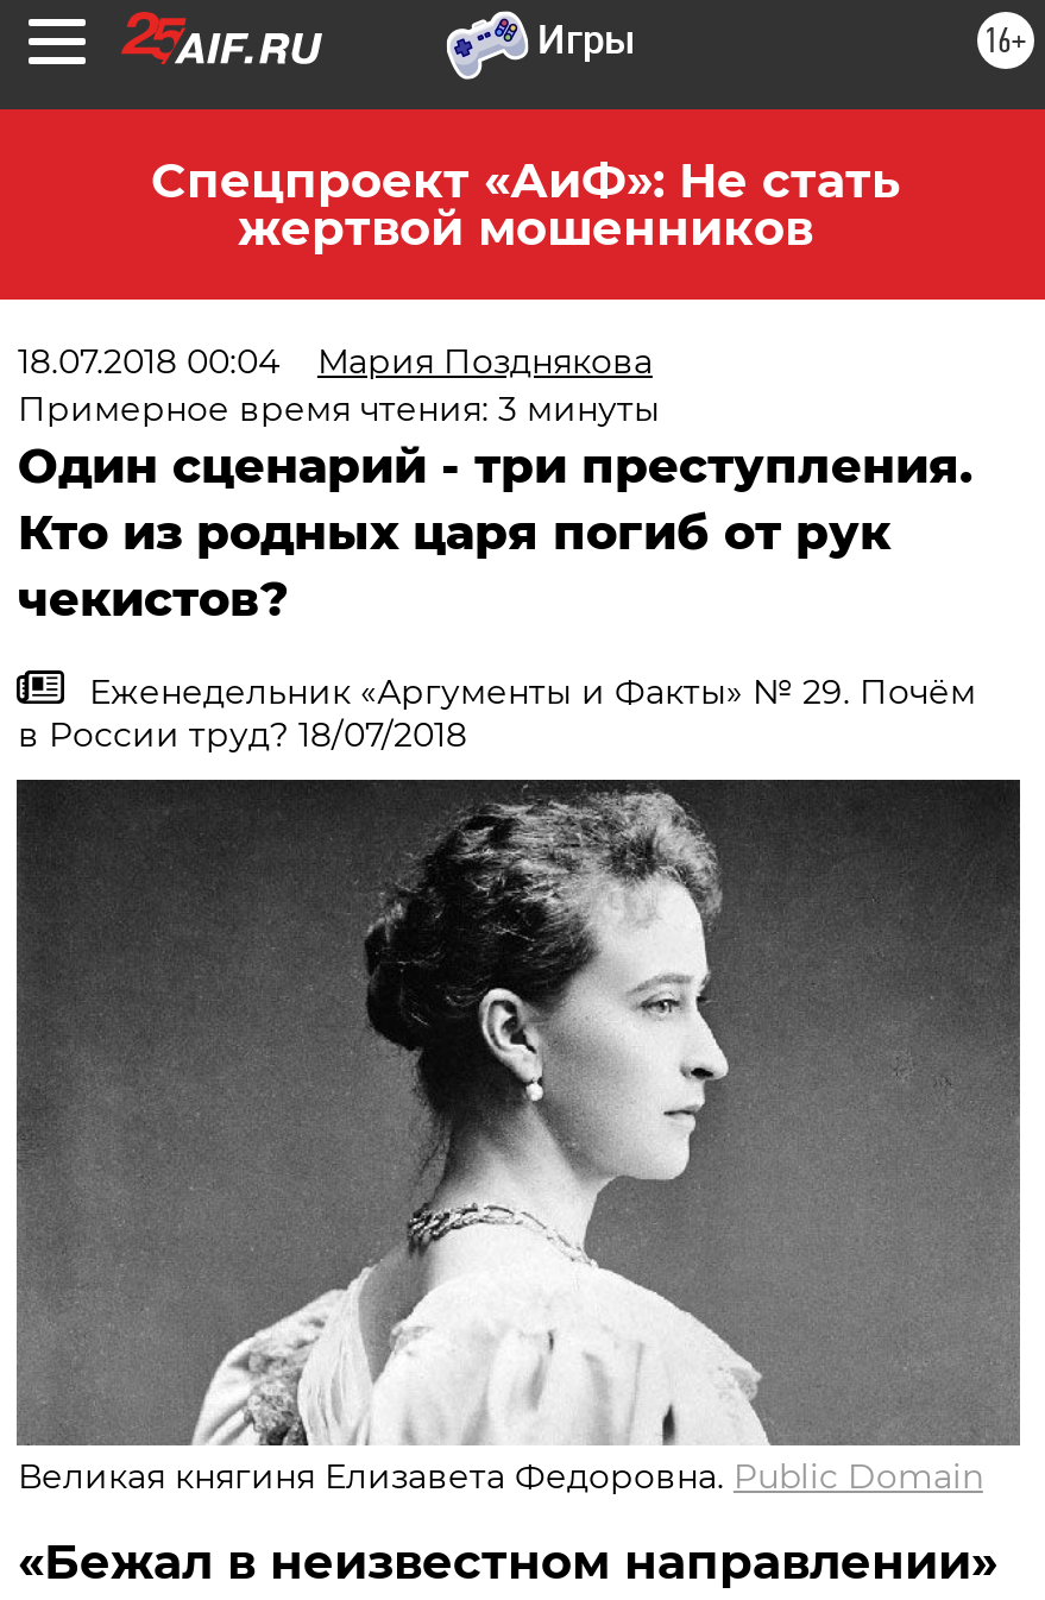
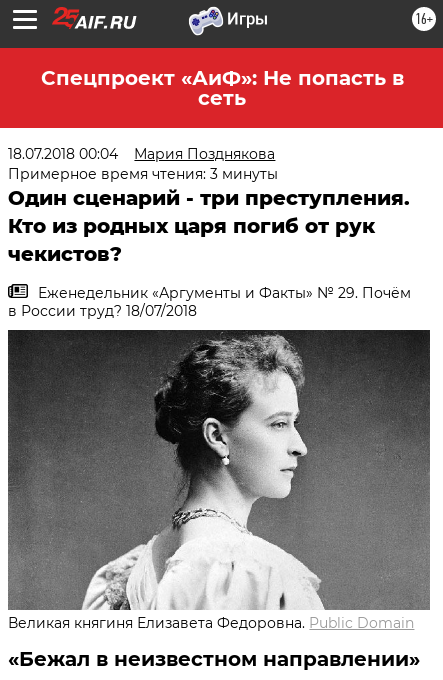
[151,152,900,257] Спецпроект «АиФ»: Не стать | жертвой мошенников -> [40,66,403,110] Спецпроект «АиФ»: Не попасть в | сеть

